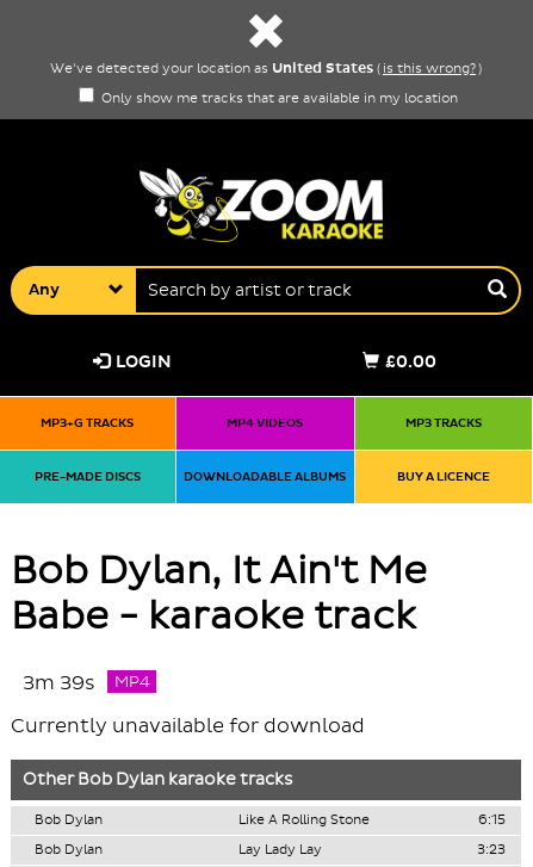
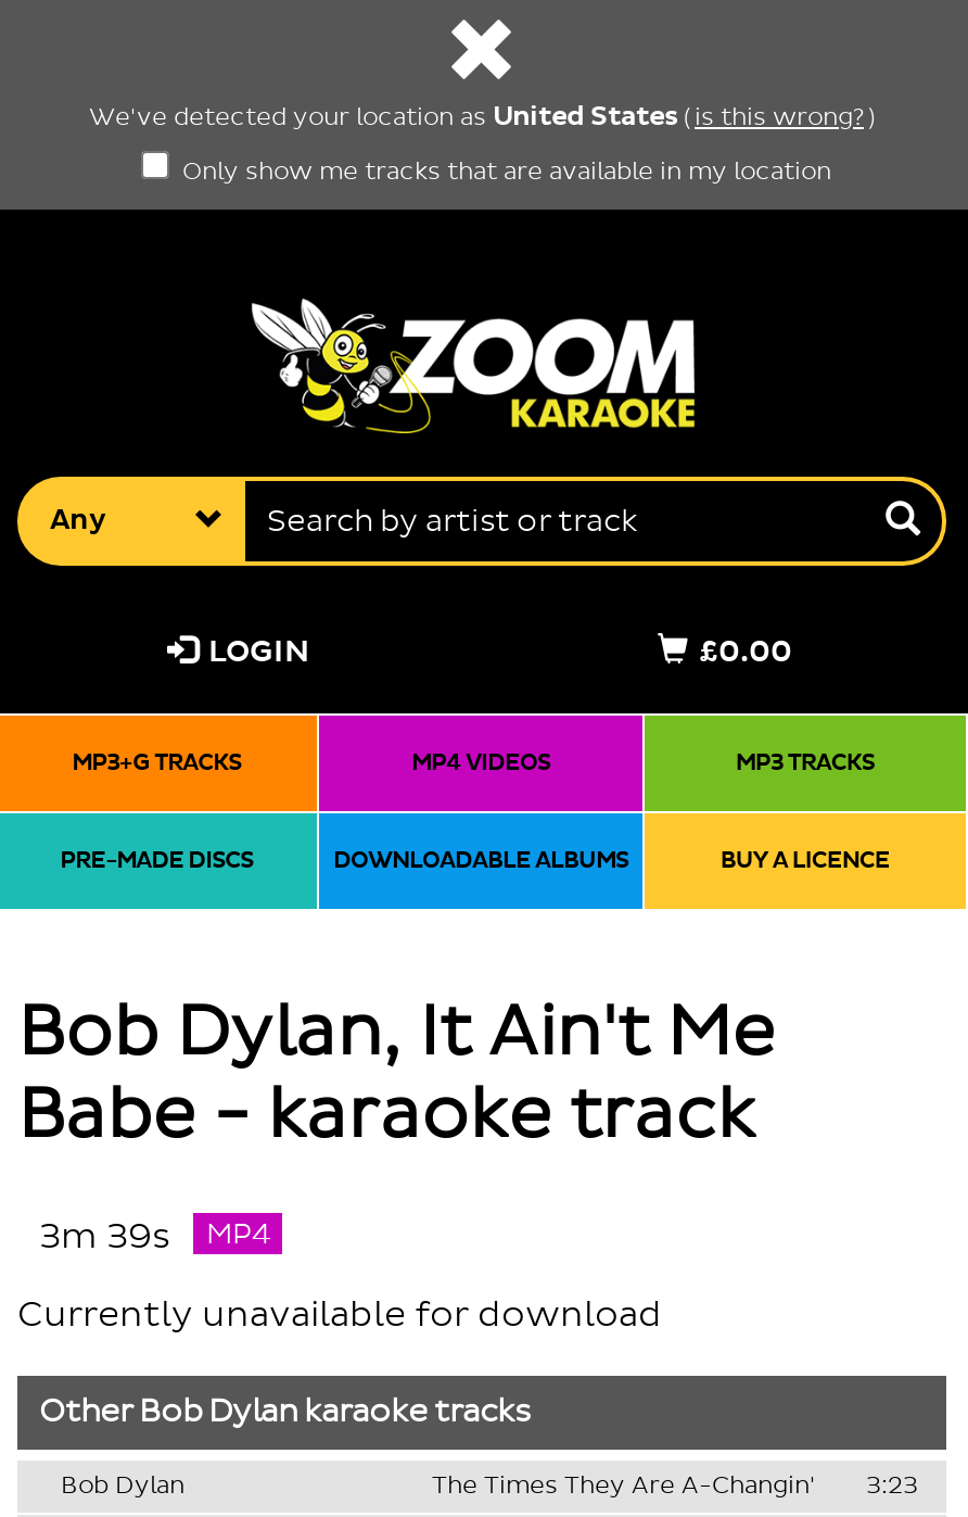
[35,812,505,858] Like A Rolling Stone | 6:15 | Bob Dylan | Lay Lady Lay -> [432,1470,816,1501] The Times They Are A-Changin'

